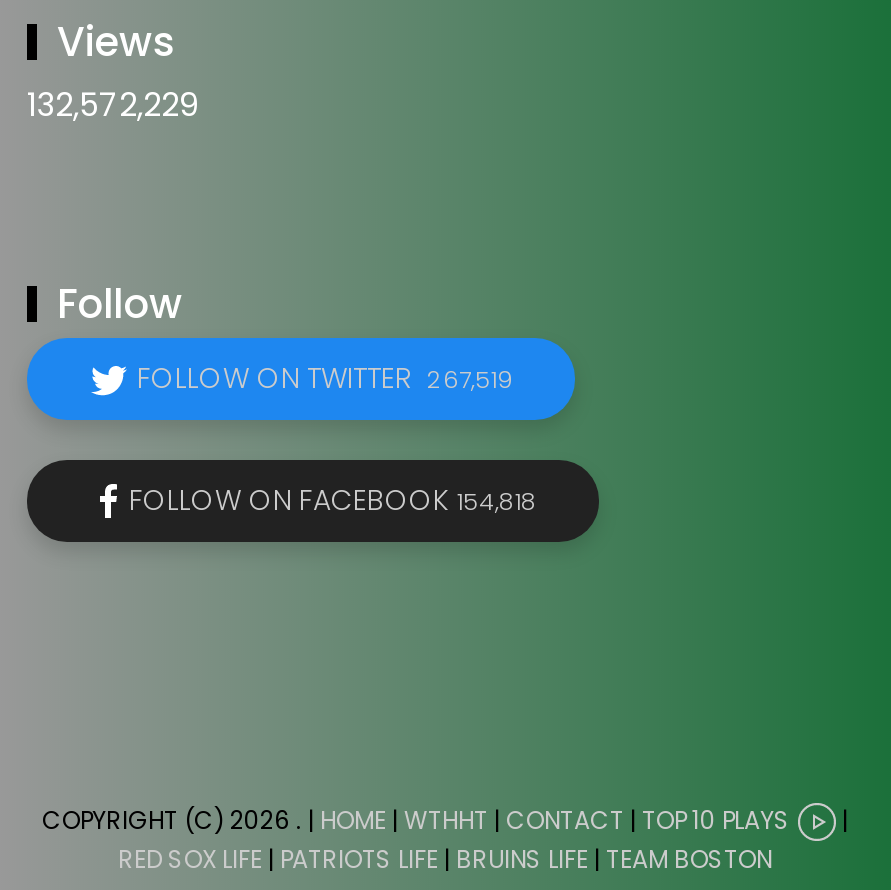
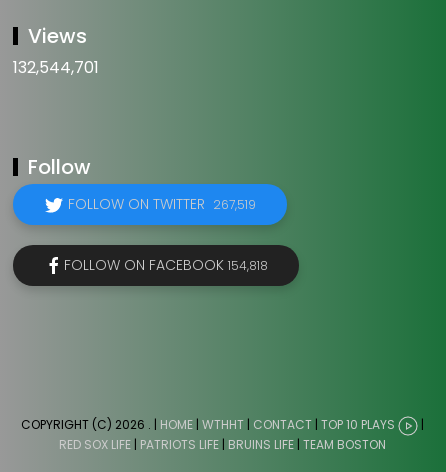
[27,82,197,128] 132,572,229 -> [13,56,99,79] 132,544,701

